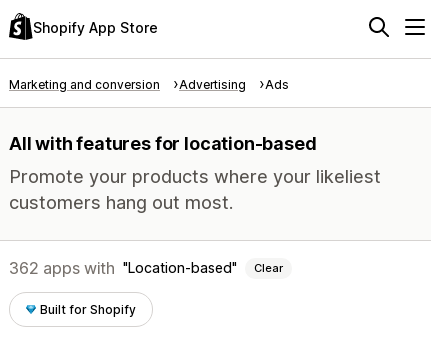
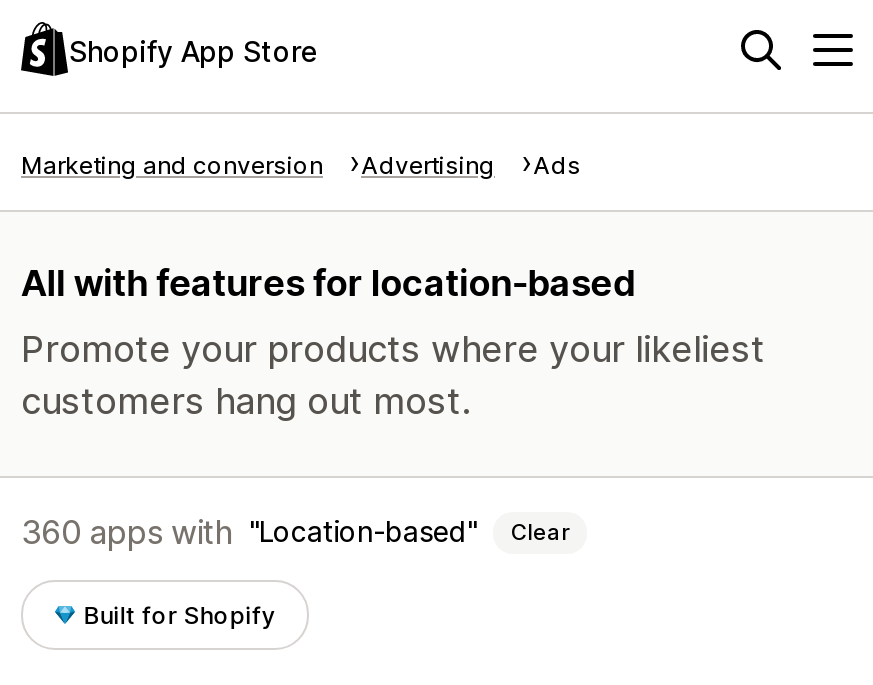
[9,258,283,278] 362 apps with Location-based Clear -> [21,512,569,552] 360 apps with Location-based Clear

